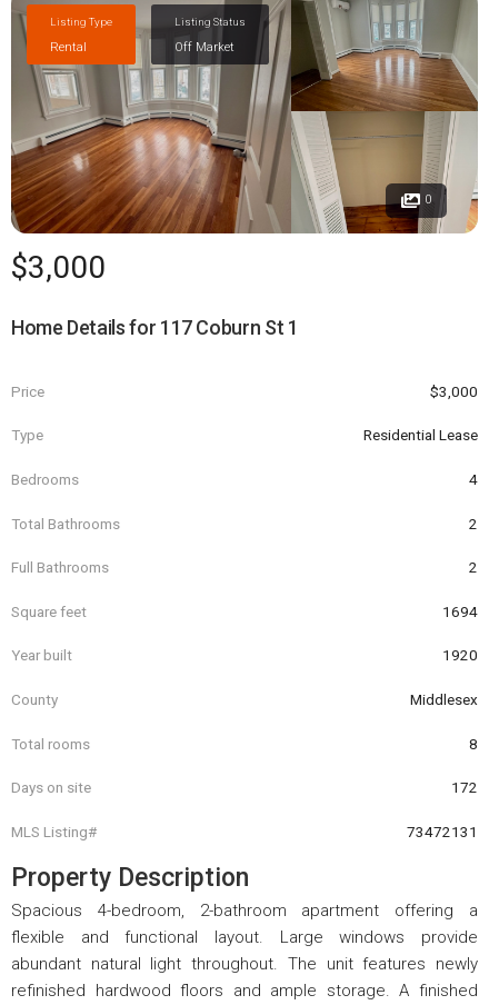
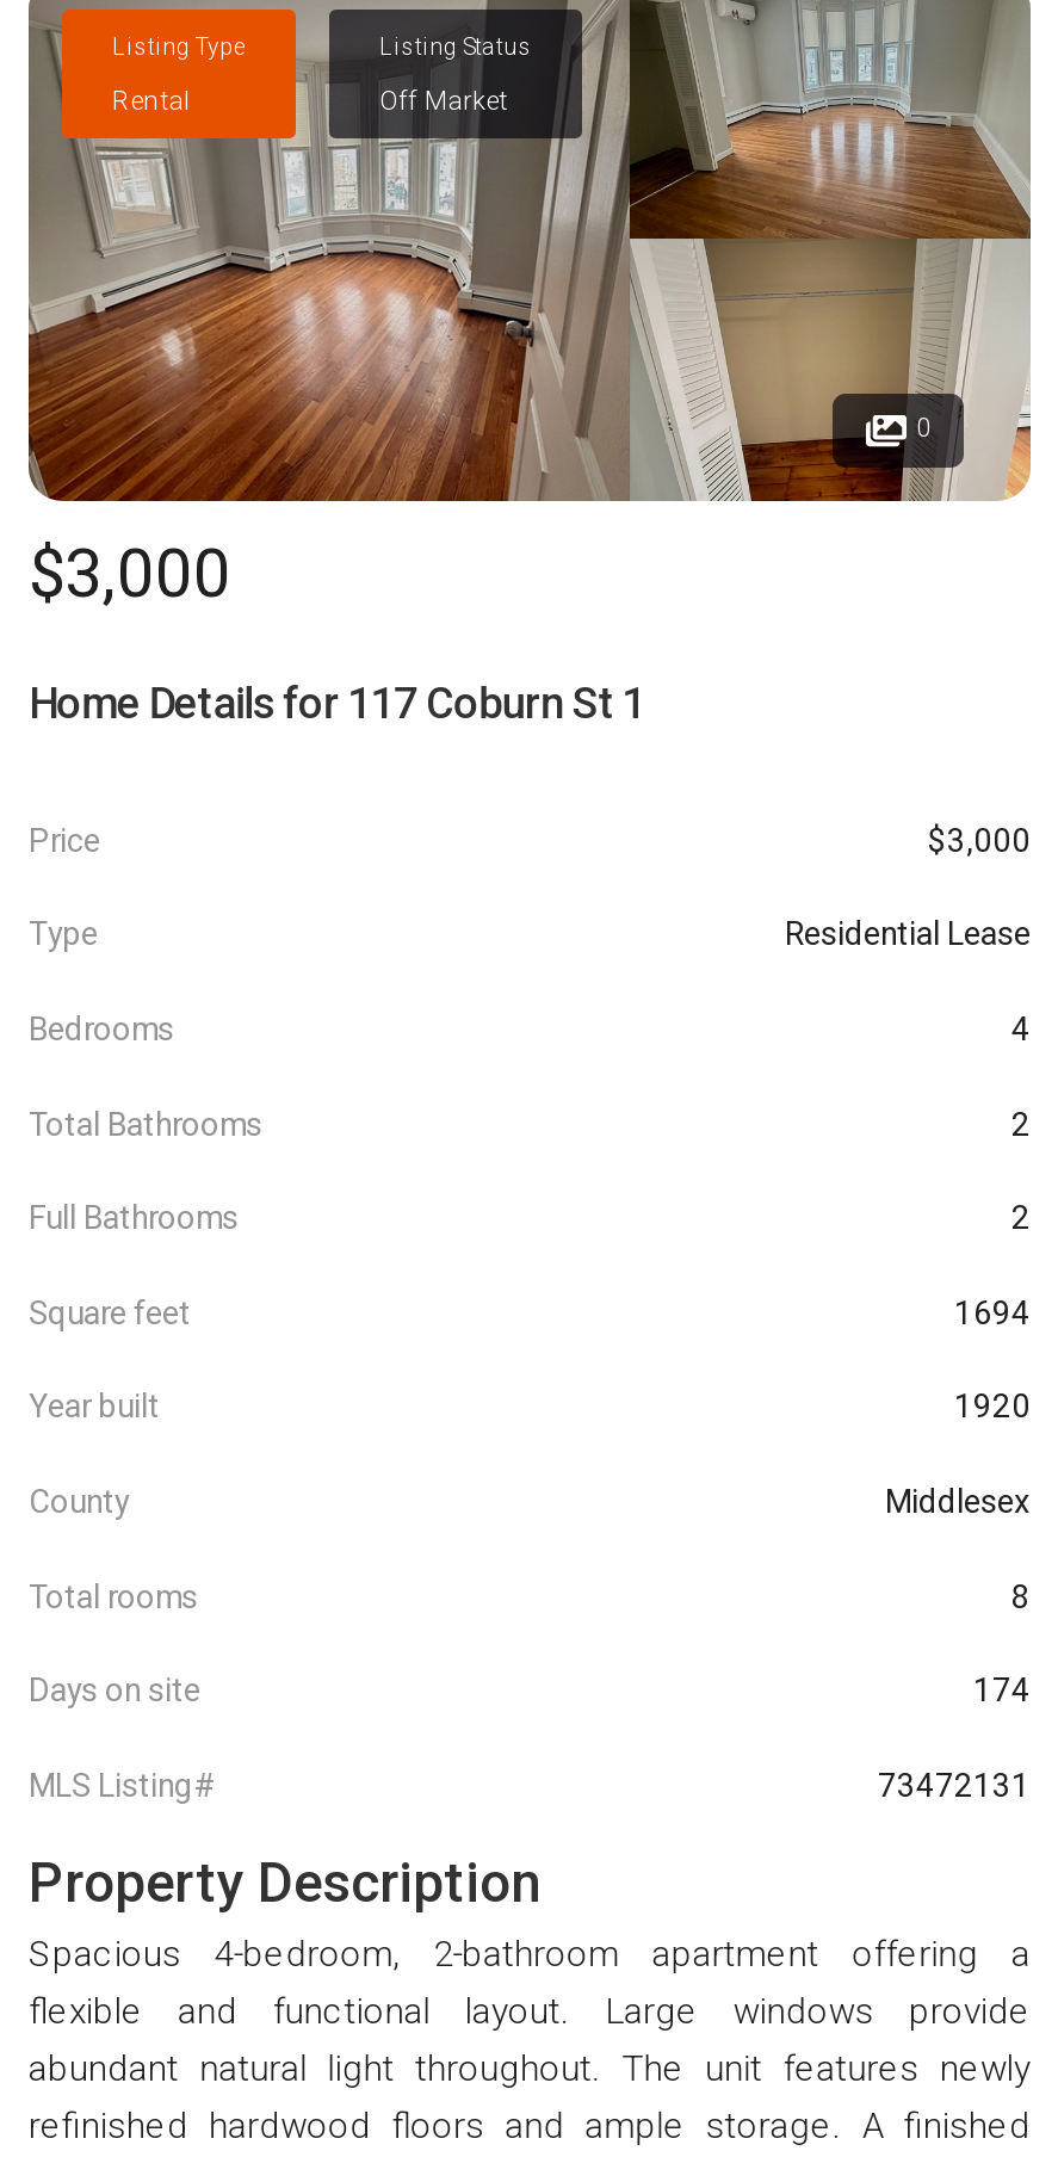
[451,778,478,796] 172 -> [973,1670,1031,1709] 174

